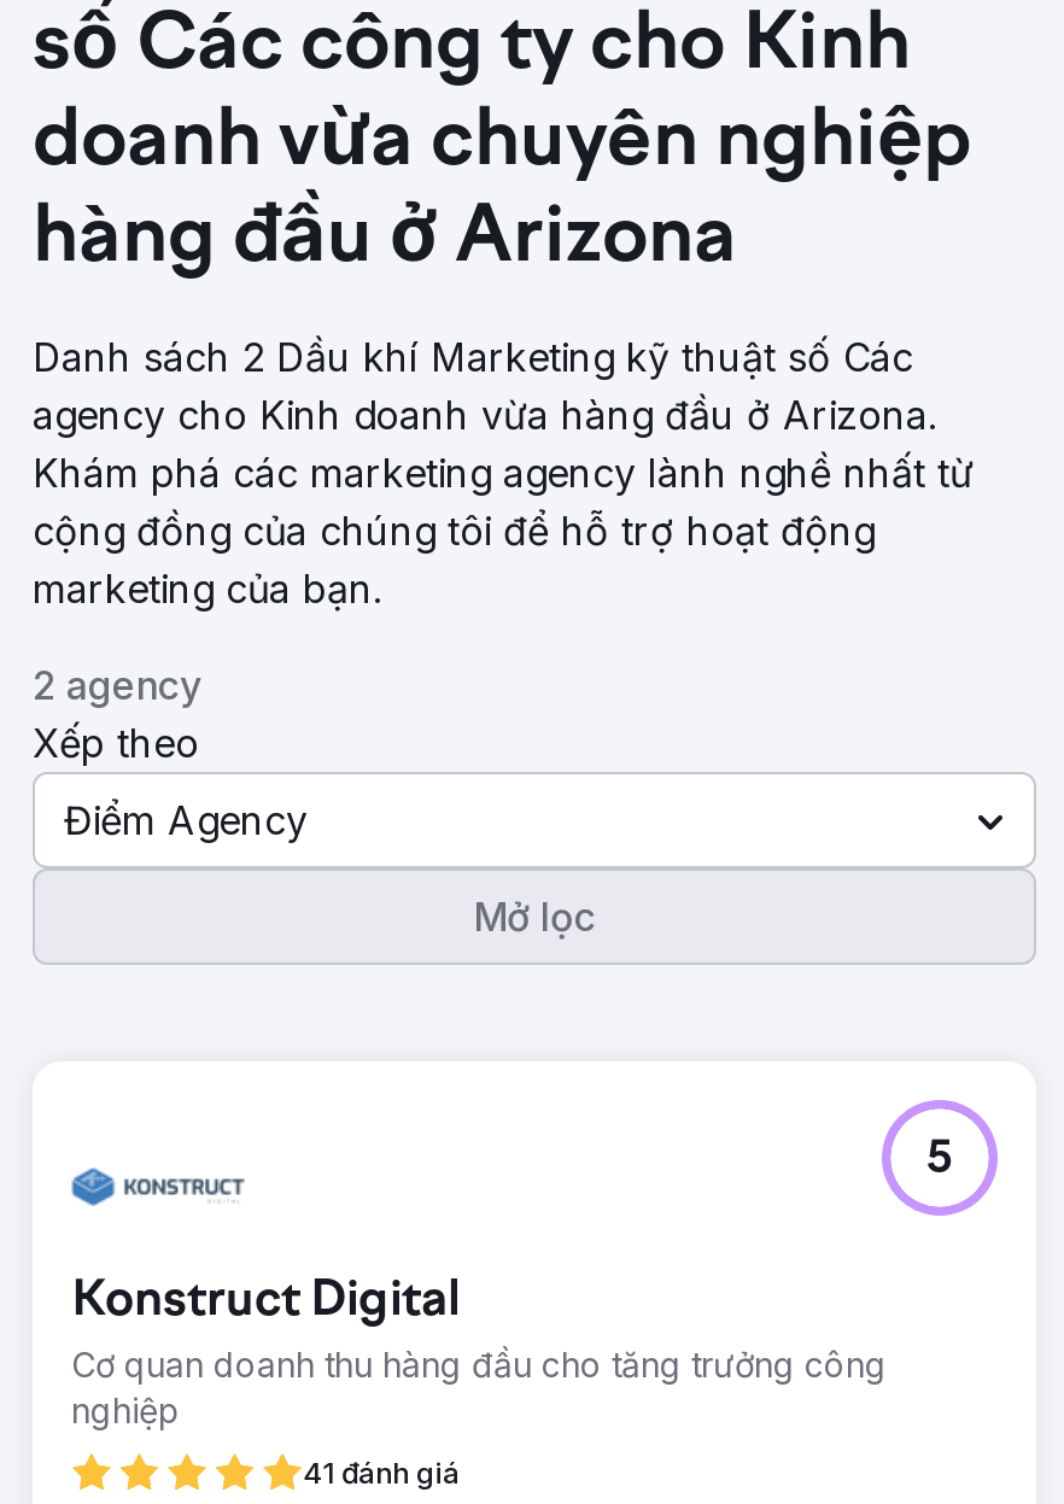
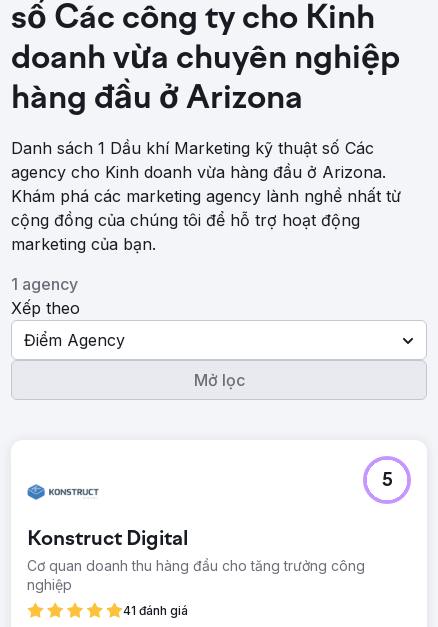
[33,333,913,381] Danh sách 2 Dầu khí Marketing kỹ thuật số Các -> [11,138,374,158] Danh sách 1 Dầu khí Marketing kỹ thuật số Các
[33,661,201,709] 2 agency -> [11,274,78,294] 1 agency

